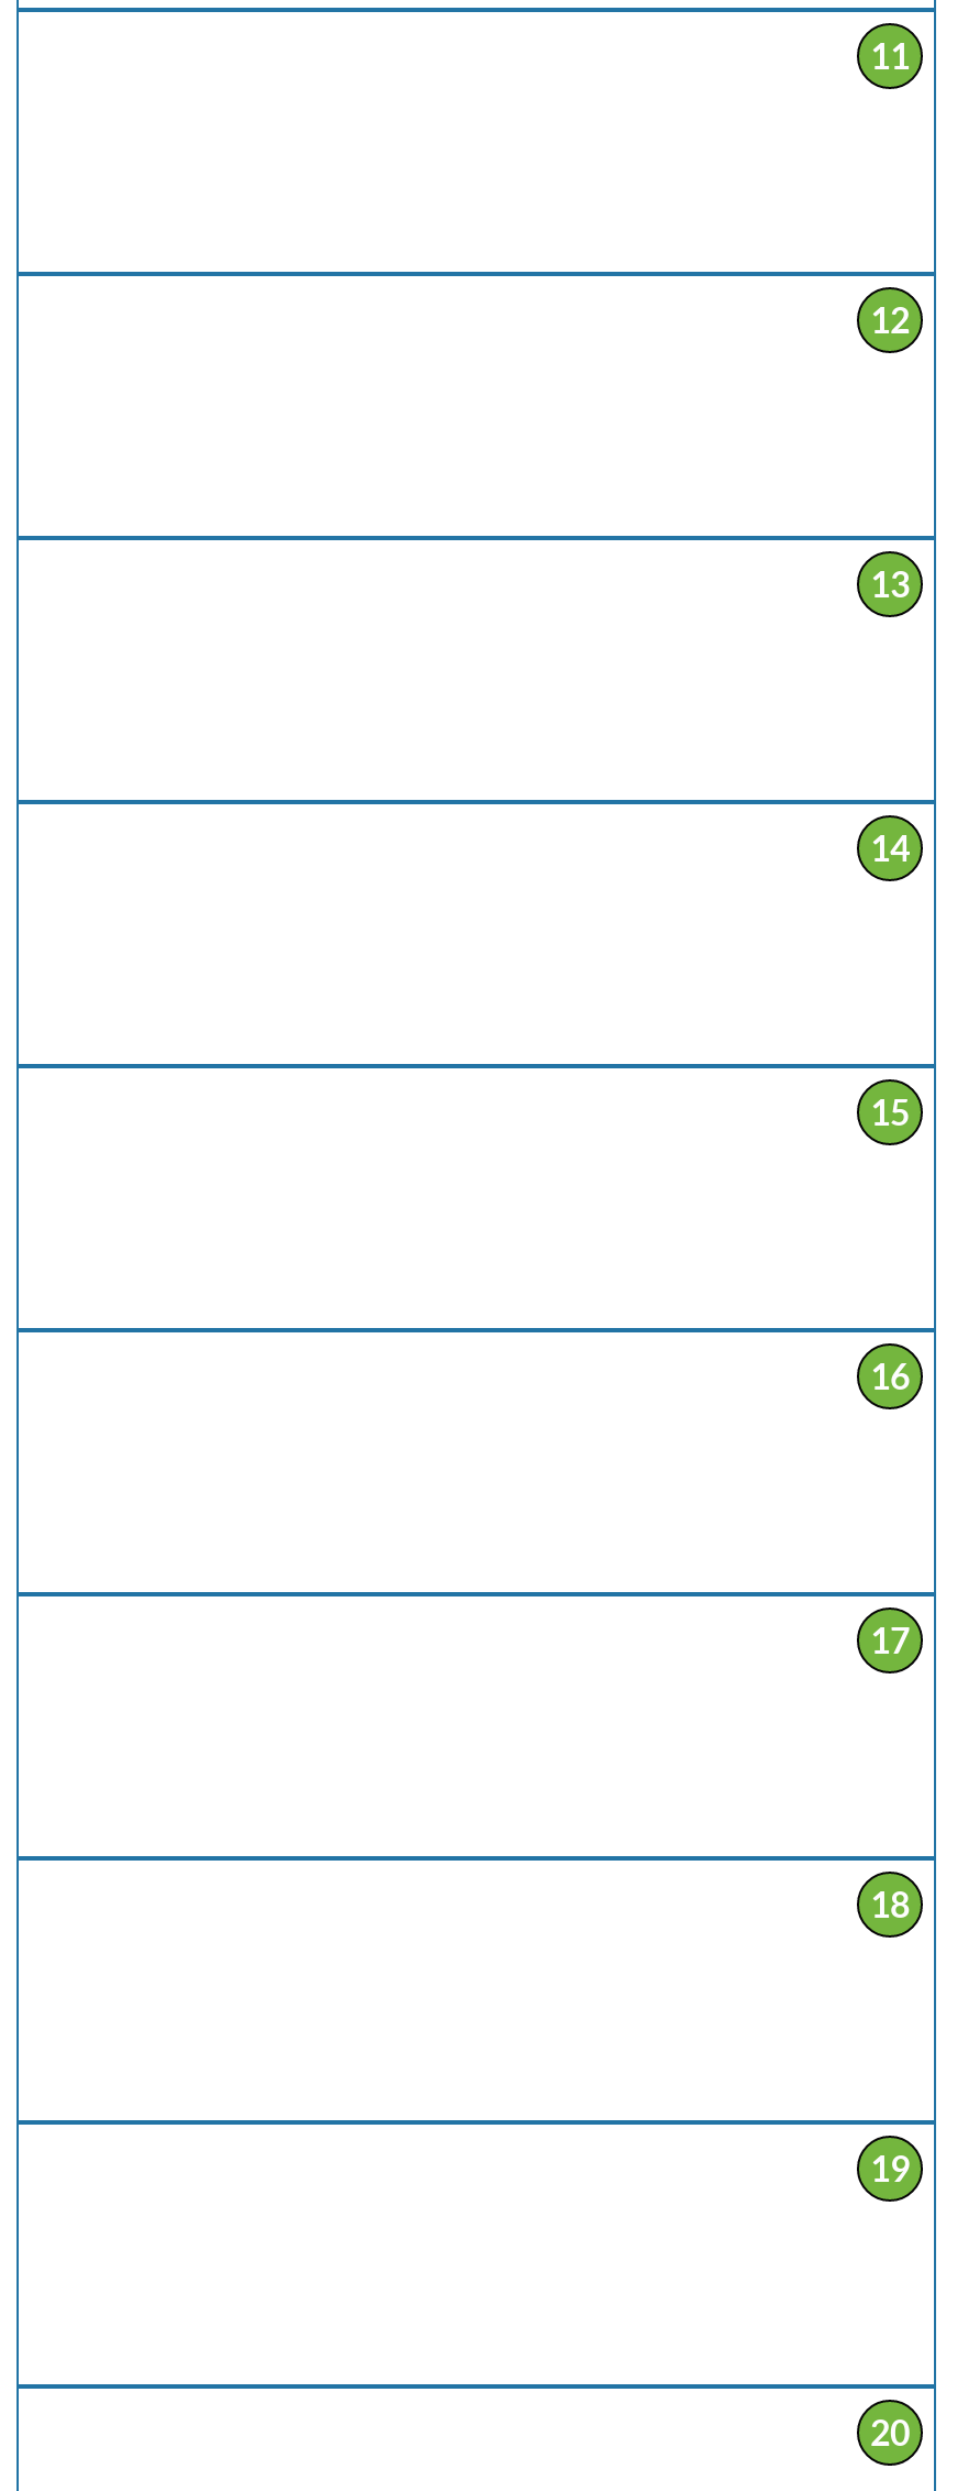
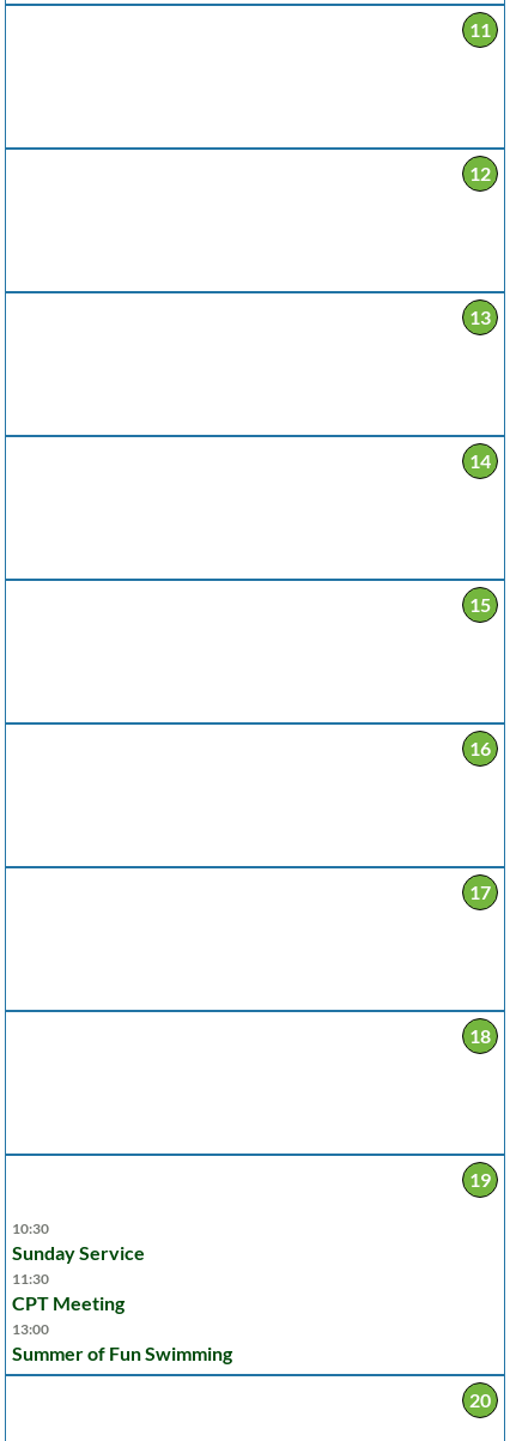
none -> [12,1219,232,1364] 10:30 | Sunday Service | 11:30 | CPT Meeting | 13:00 | Summer of Fun Swimming

